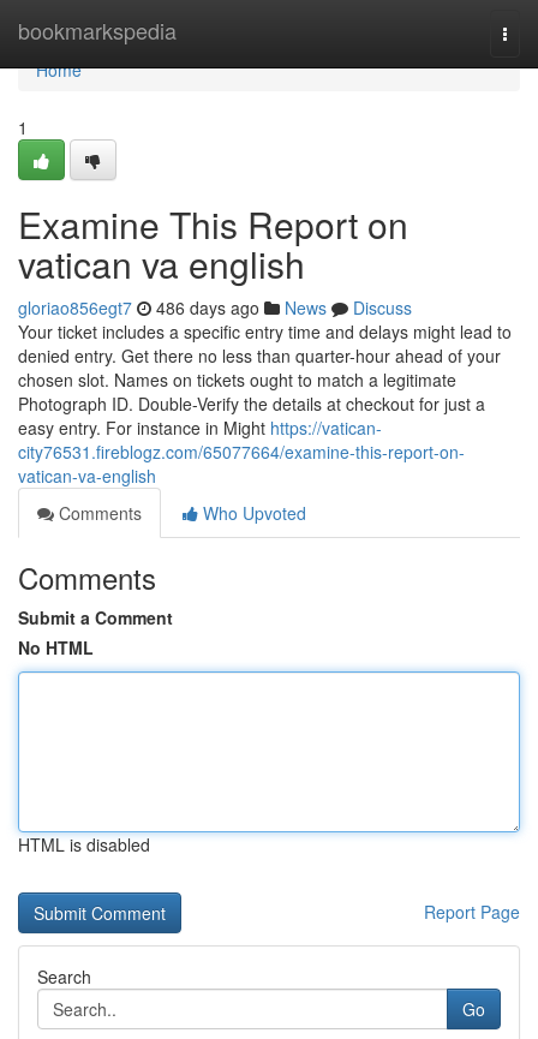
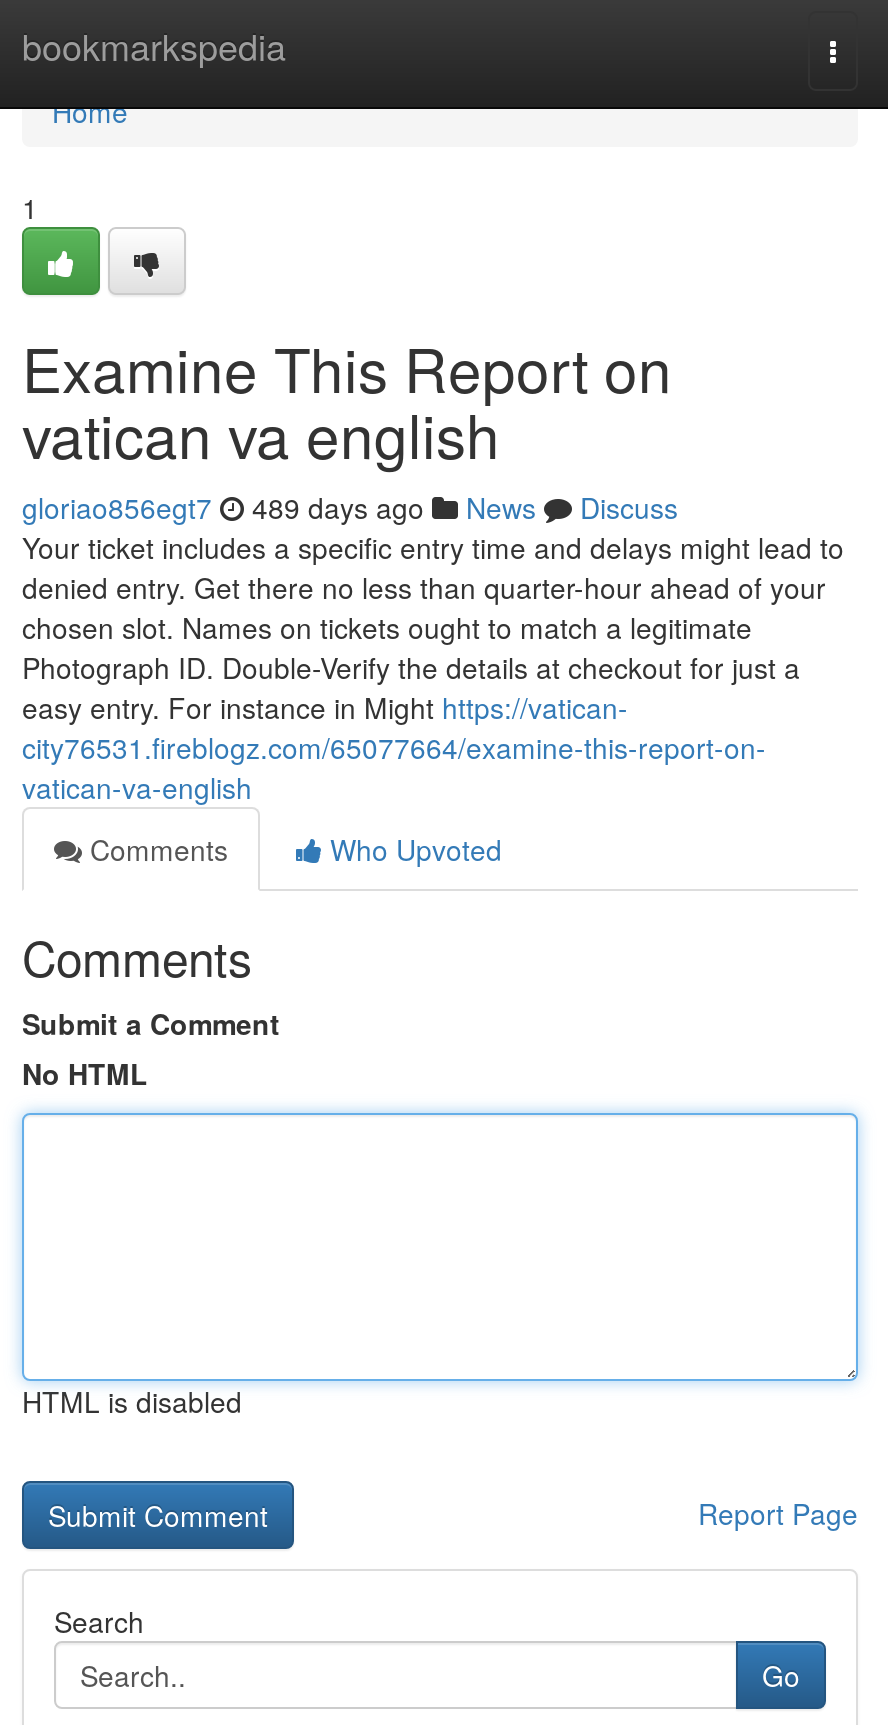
[18,295,412,320] gloriao856egt7 486 days ago News Discuss -> [22,487,678,527] gloriao856egt7 489 days ago News Discuss

